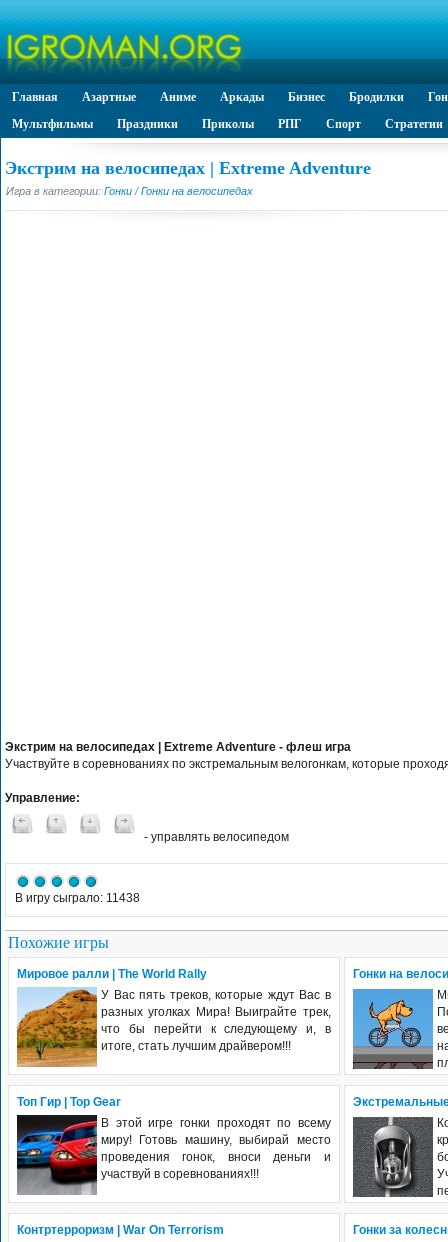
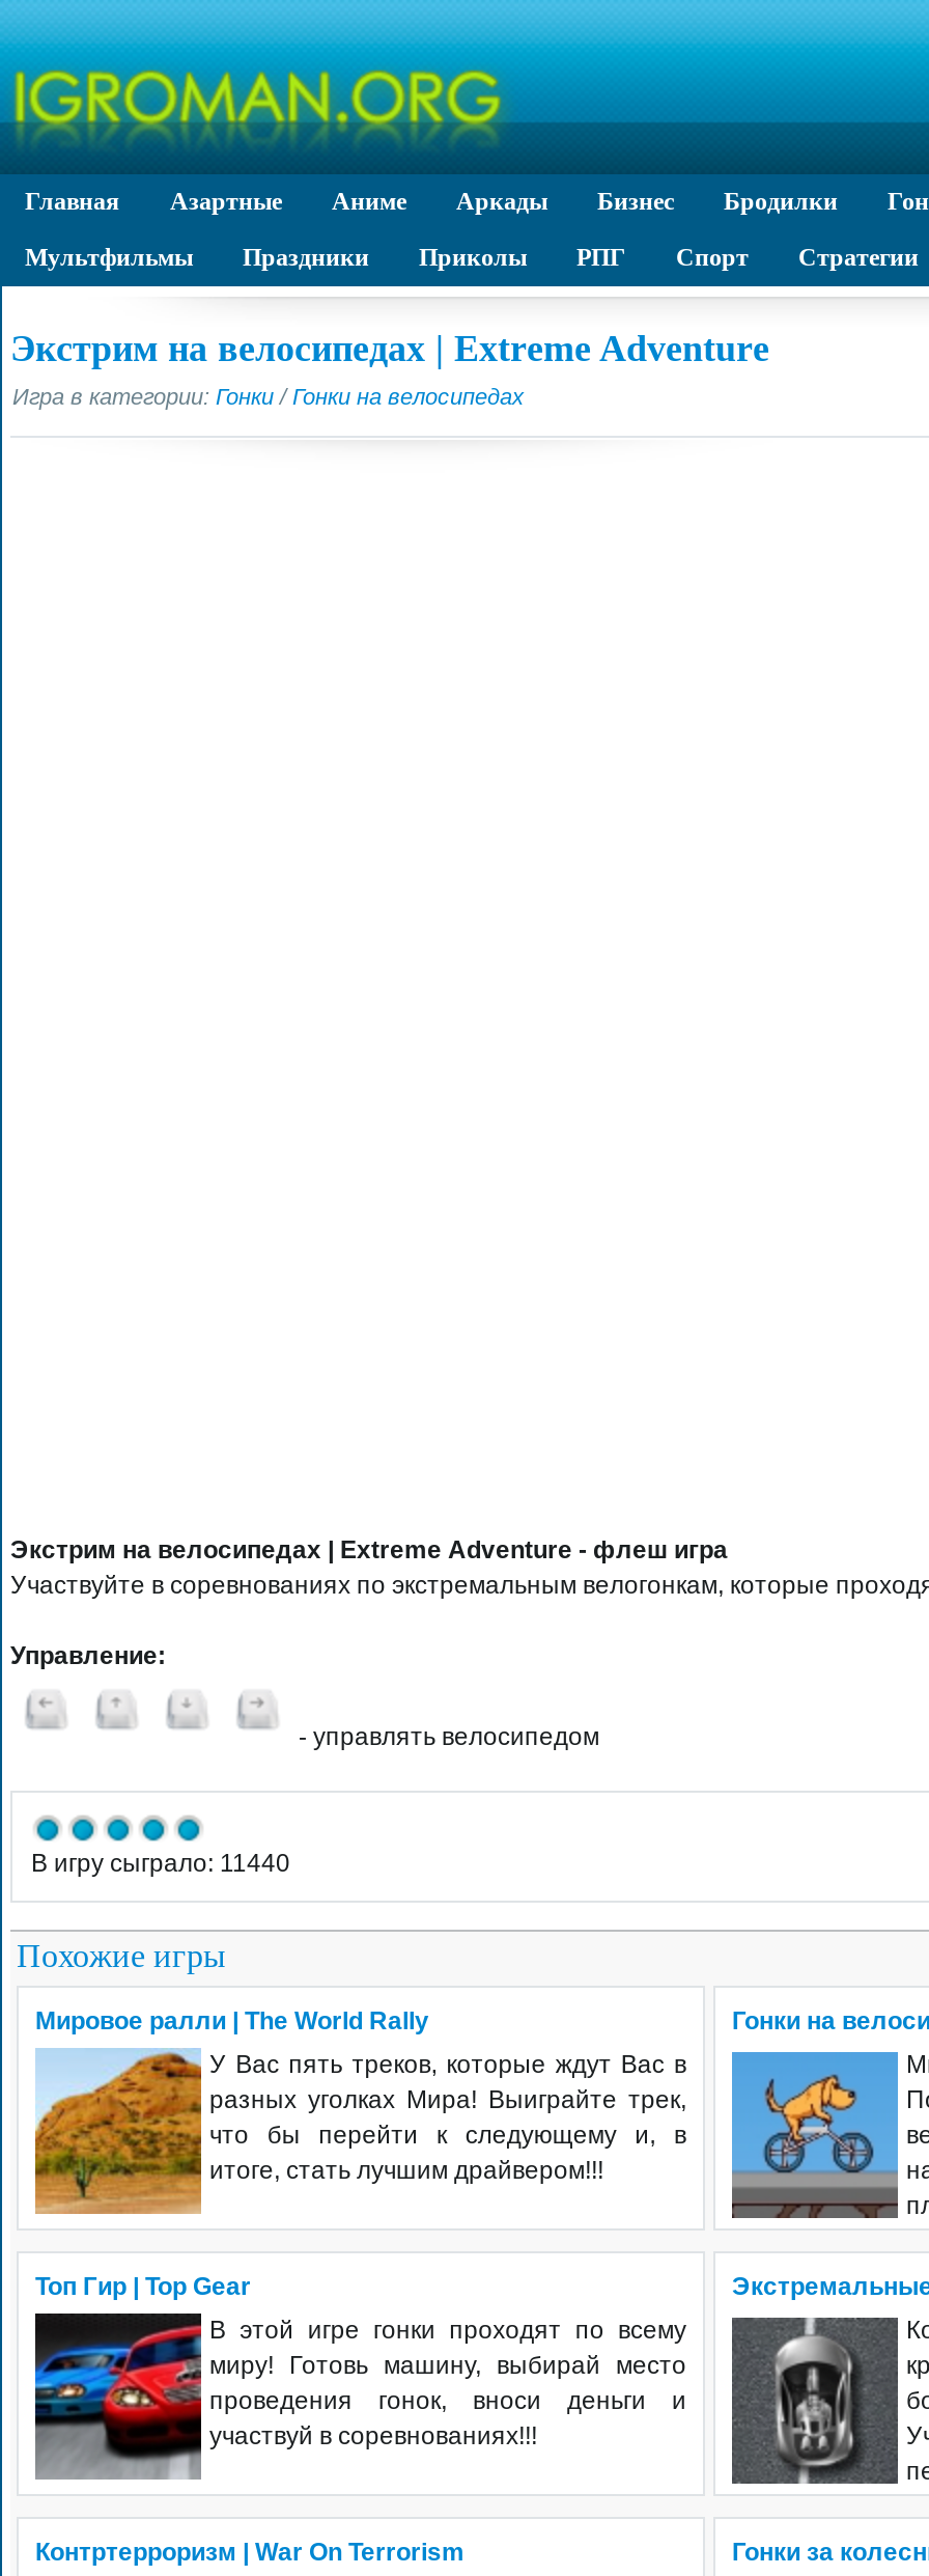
[15,891,140,905] В игру сыграло: 11438 -> [31,1848,290,1877] В игру сыграло: 11440

